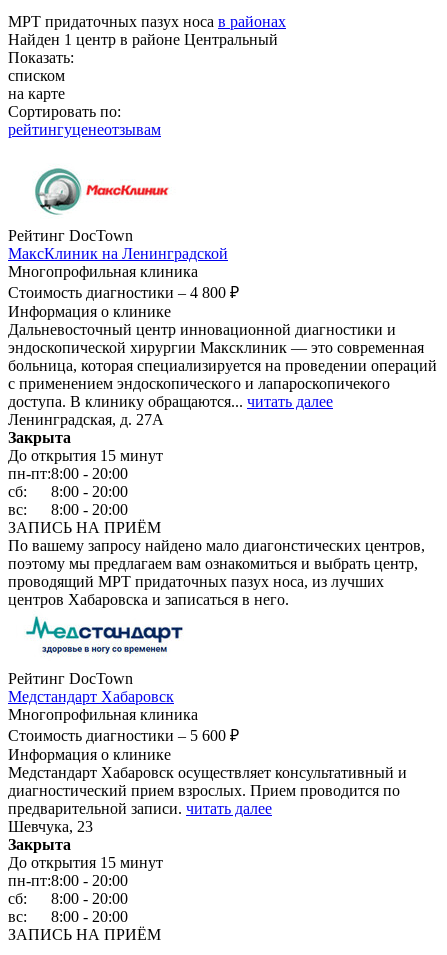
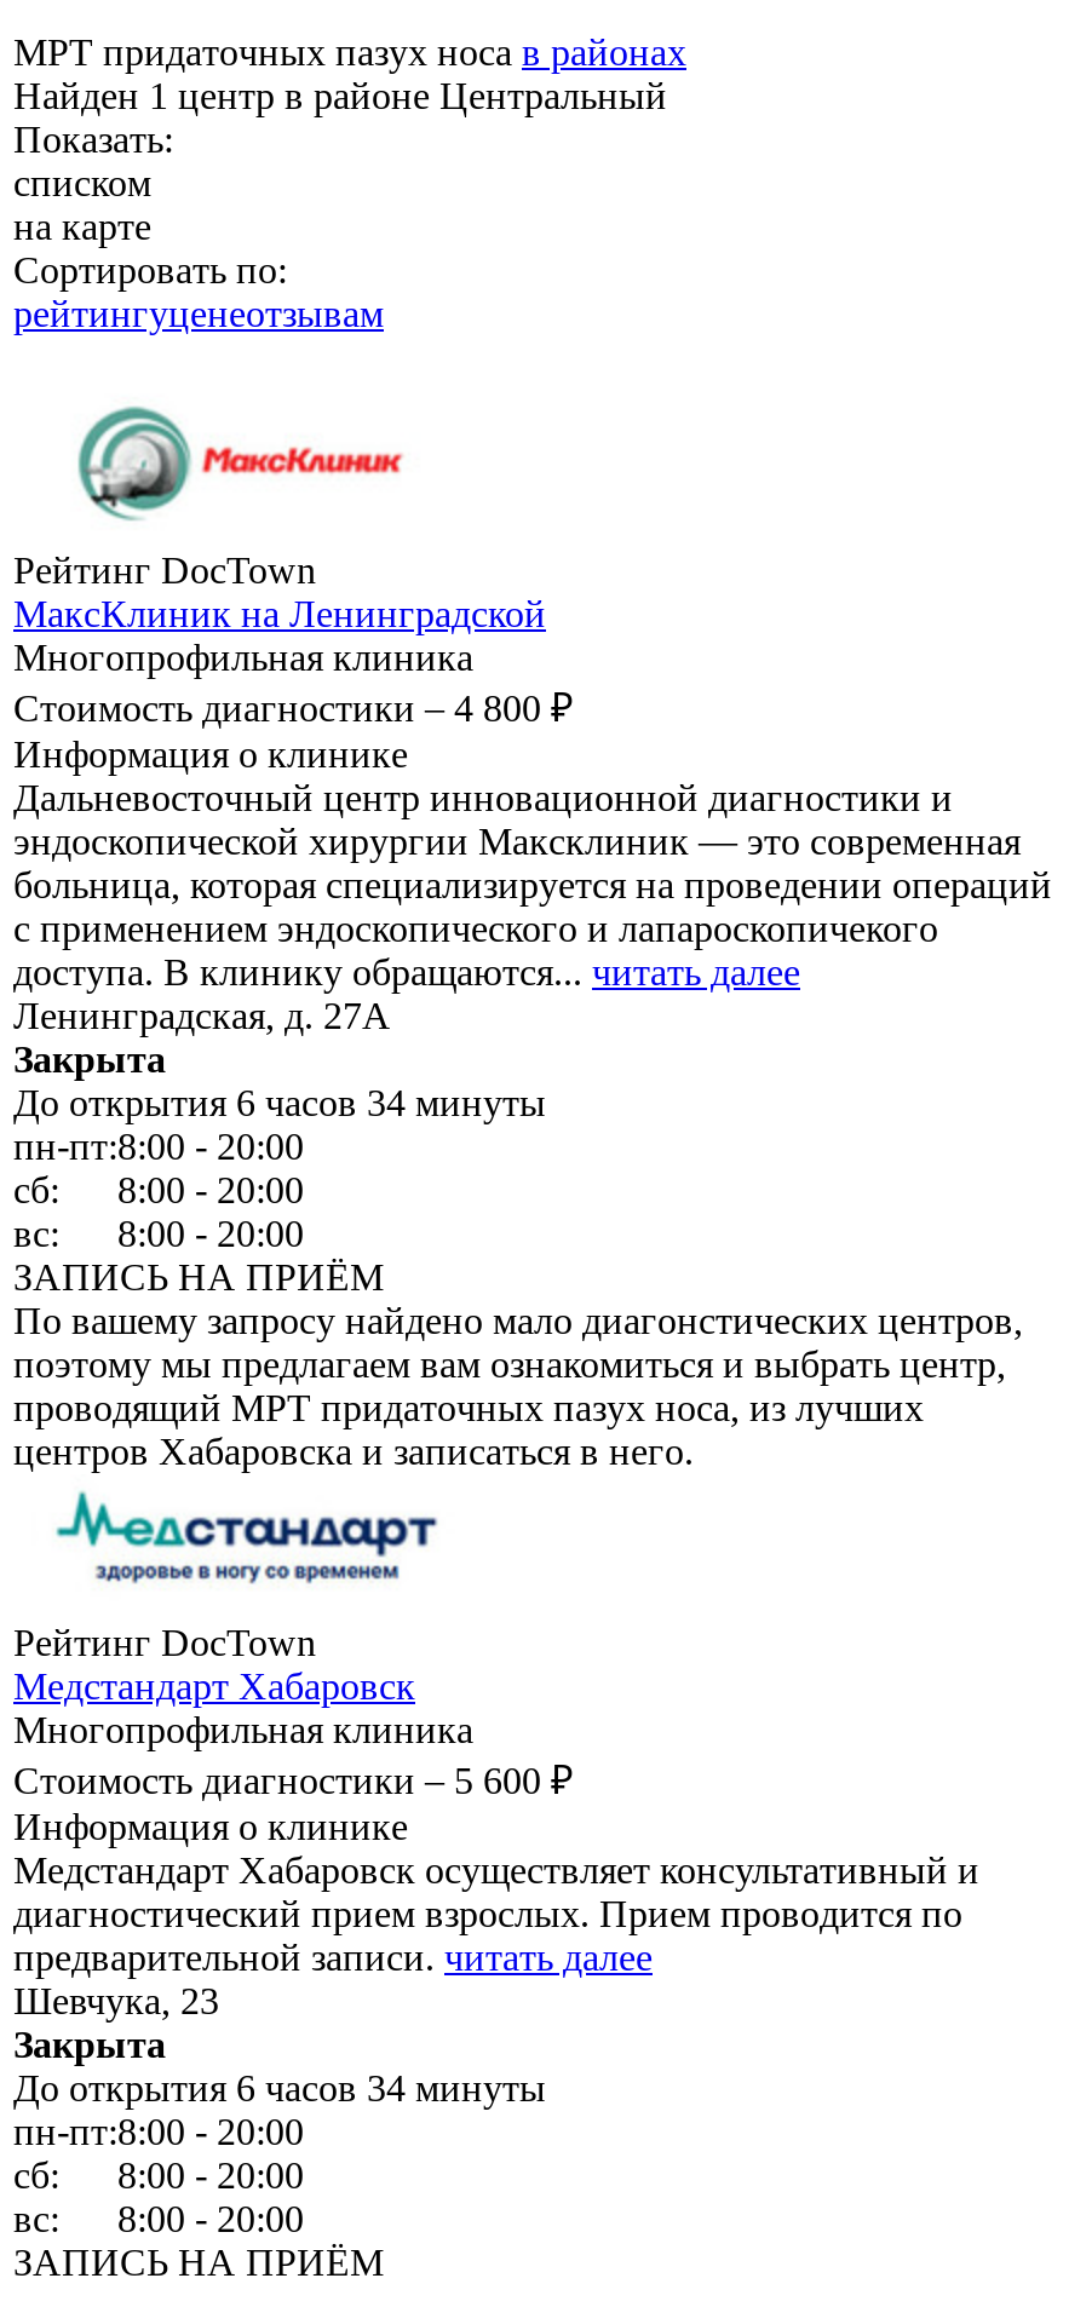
[8,447,163,464] До открытия 15 минут -> [13,1082,546,1123] До открытия 6 часов 34 минуты
[8,854,163,871] До открытия 15 минут -> [13,2067,546,2108] До открытия 6 часов 34 минуты

